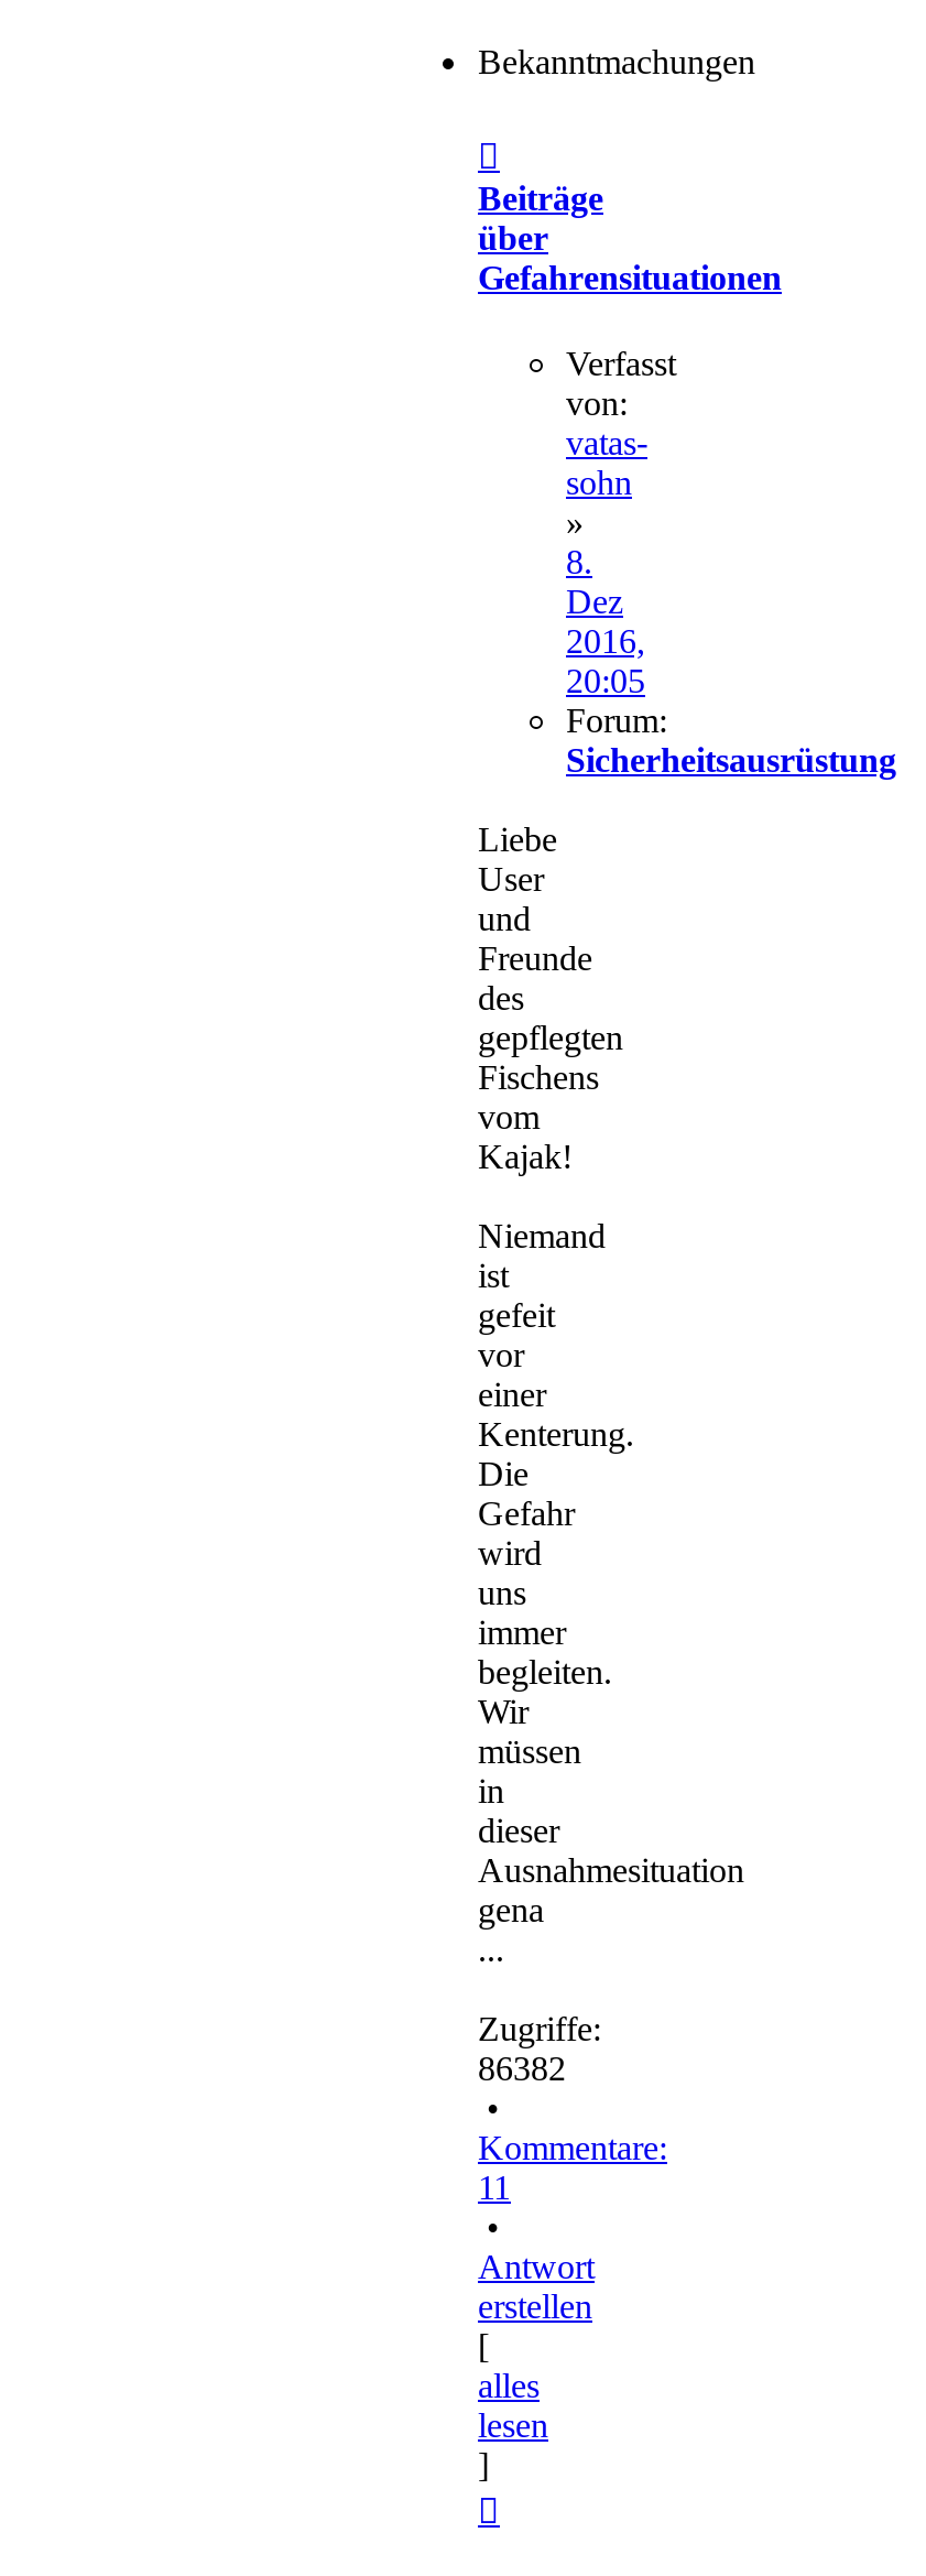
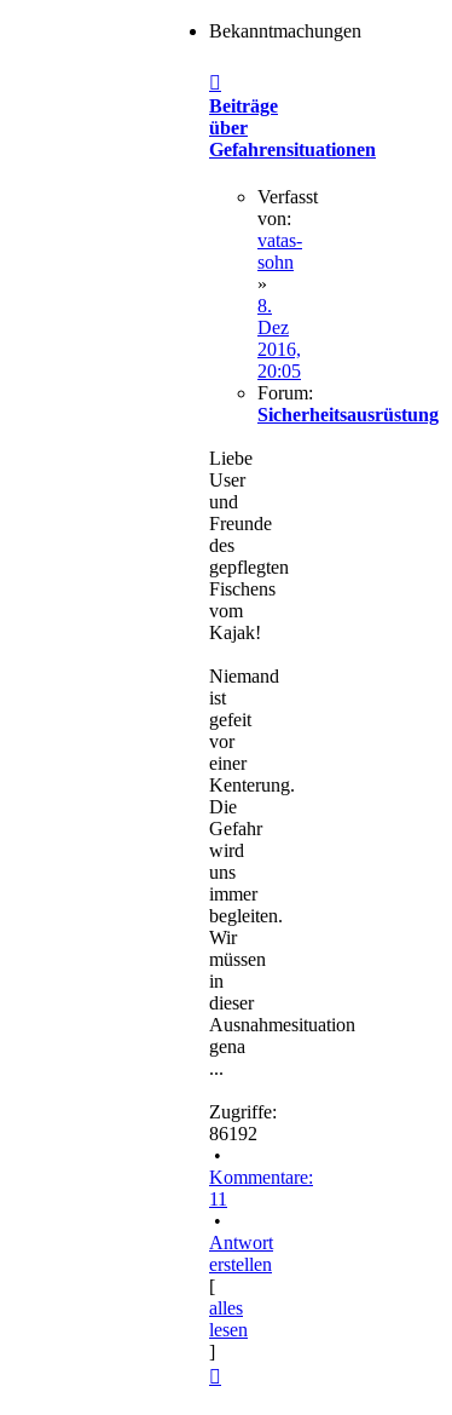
[478,2049,566,2087] 86382 -> [209,1123,257,1144] 86192

